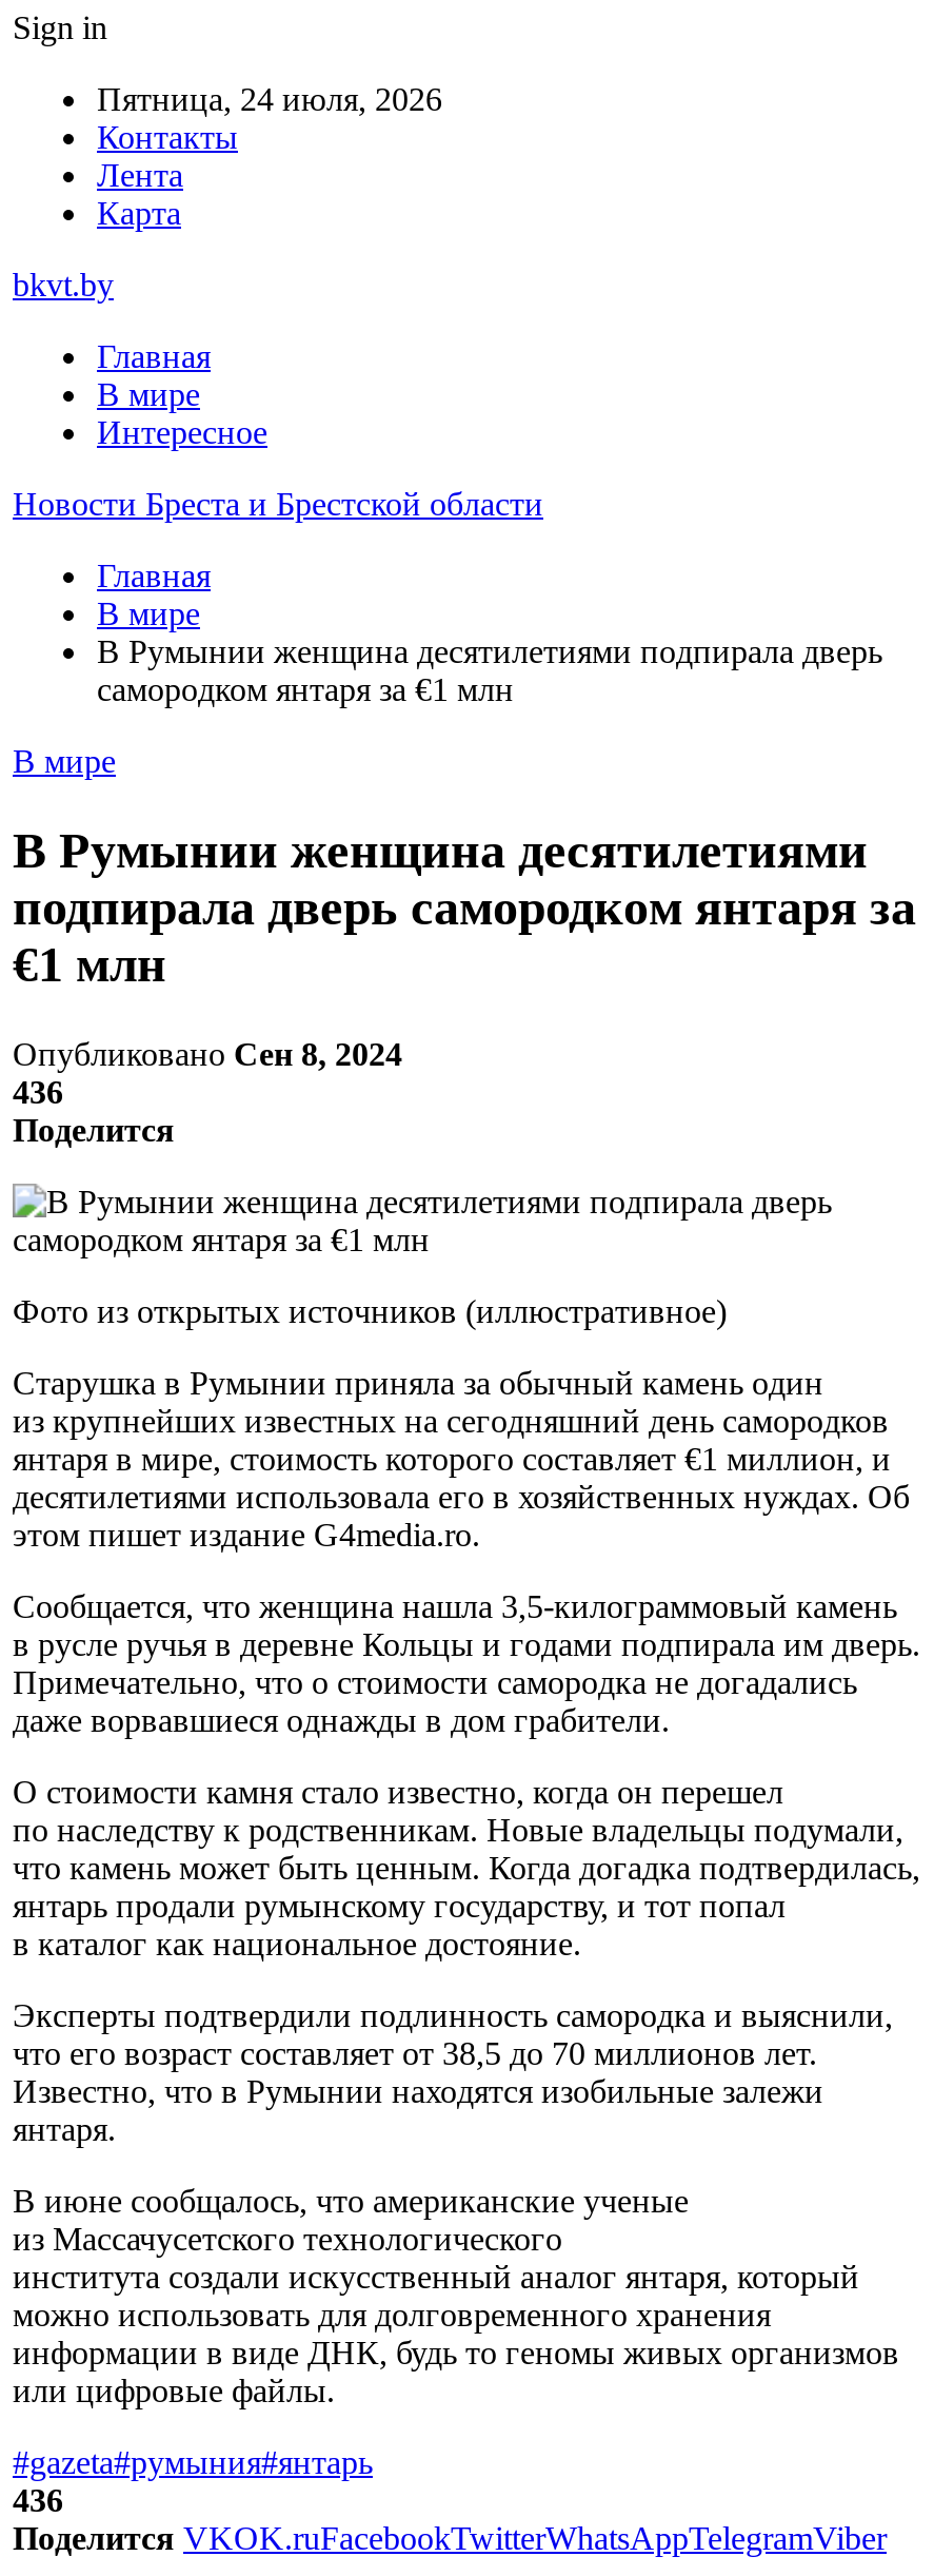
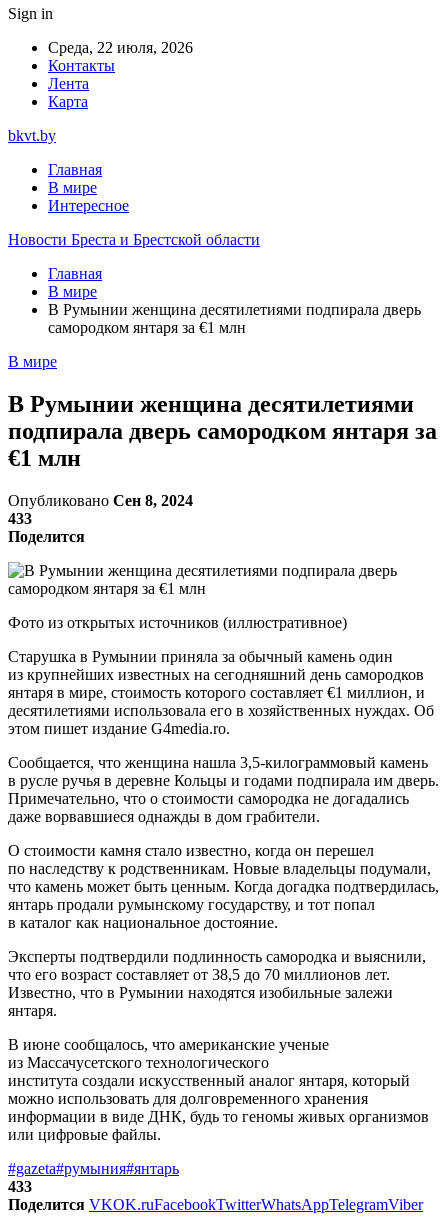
[97,81,442,117] Пятница, 24 июля, 2026 -> [48,39,193,56] Среда, 22 июля, 2026
[13,1074,63,1109] 436 -> [8,510,32,527] 433
[13,2482,63,2518] 436 -> [8,1178,32,1195] 433

